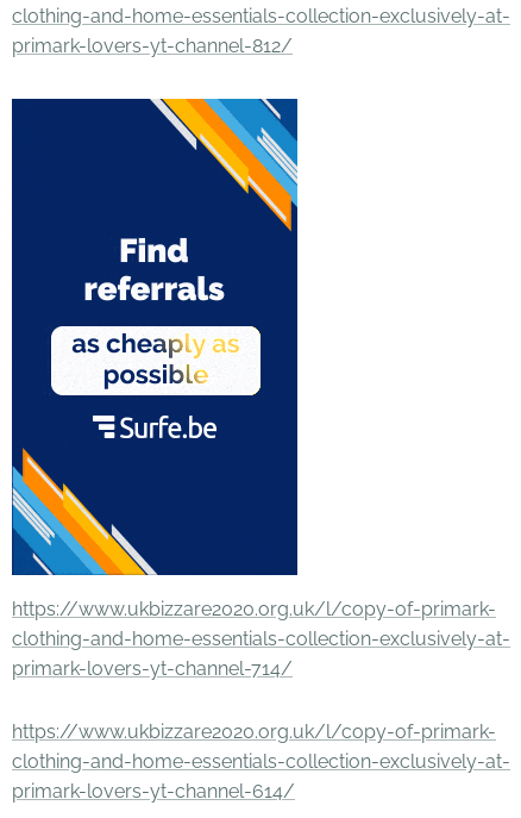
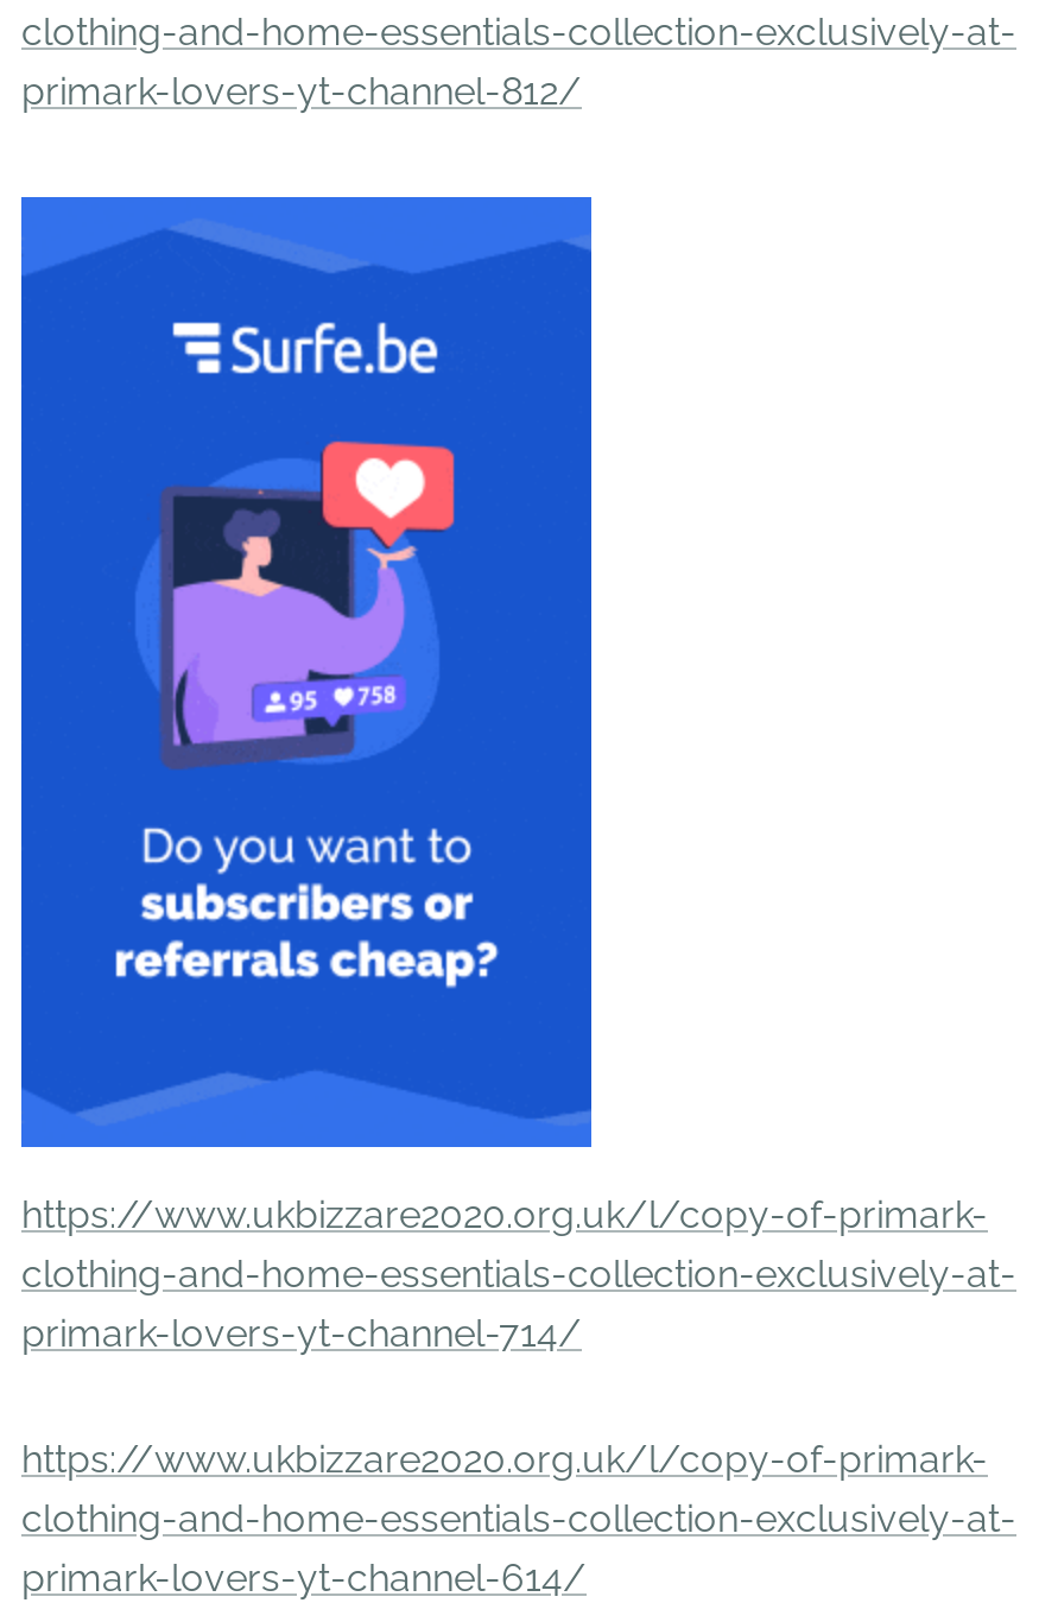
[11,98,299,576] [image] -> [19,195,594,1149] [image]

